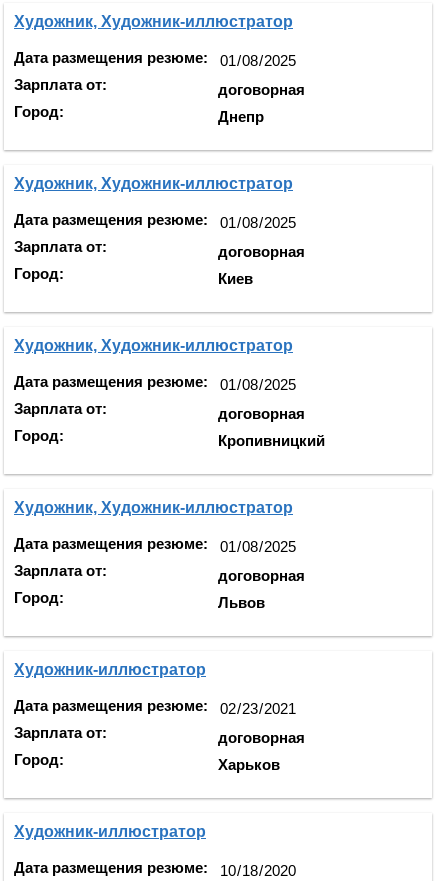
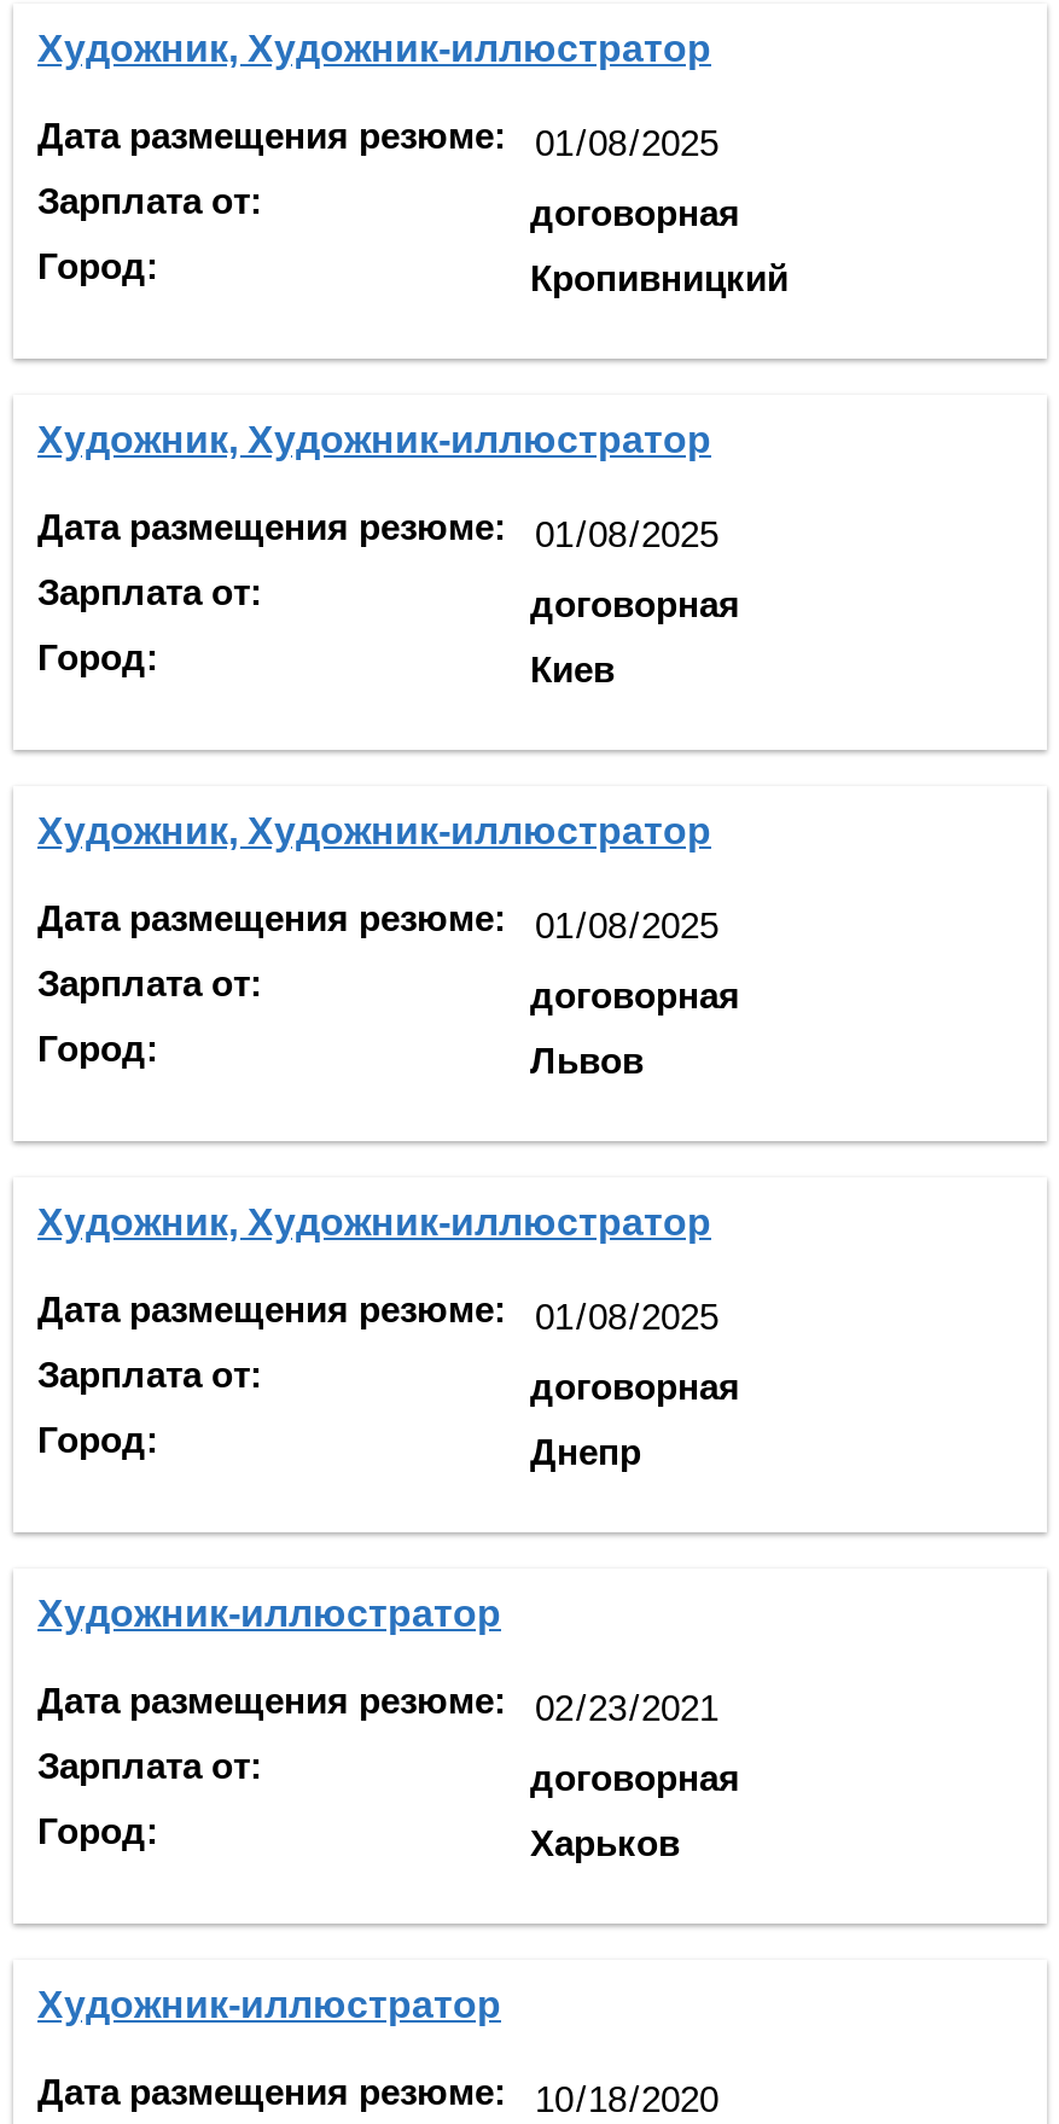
moved [218,108,264,125] -> [530,1431,641,1472]: Днепр
moved [218,432,325,449] -> [530,257,789,298]: Кропивницкий
moved [218,594,265,611] -> [530,1040,644,1081]: Львов

